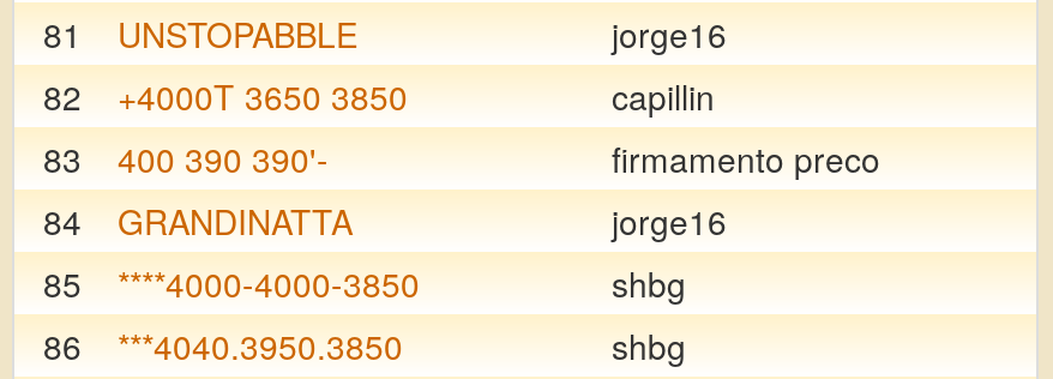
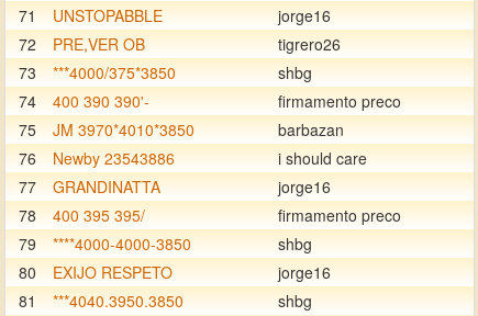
[43,10,357,58] 81 UNSTOPABBLE -> [19,4,163,26] 71 UNSTOPABBLE
[43,72,715,182] 82 | +4000T 3650 3850 | capillin | 83 -> [19,33,341,112] 72 | PRE,VER OB | tigrero26 | 73 | ***4000/375*3850 | shbg | 74
[43,197,82,245] 84 -> [19,119,367,198] 75 | JM 3970*4010*3850 | barbazan | 76 | Newby 23543886 | i should care | 77
[43,259,82,307] 85 -> [19,204,401,255] 78 | 400 395 395/ | firmamento preco | 79
[43,321,82,369] 86 -> [19,261,331,312] 80 | EXIJO RESPETO | jorge16 | 81

